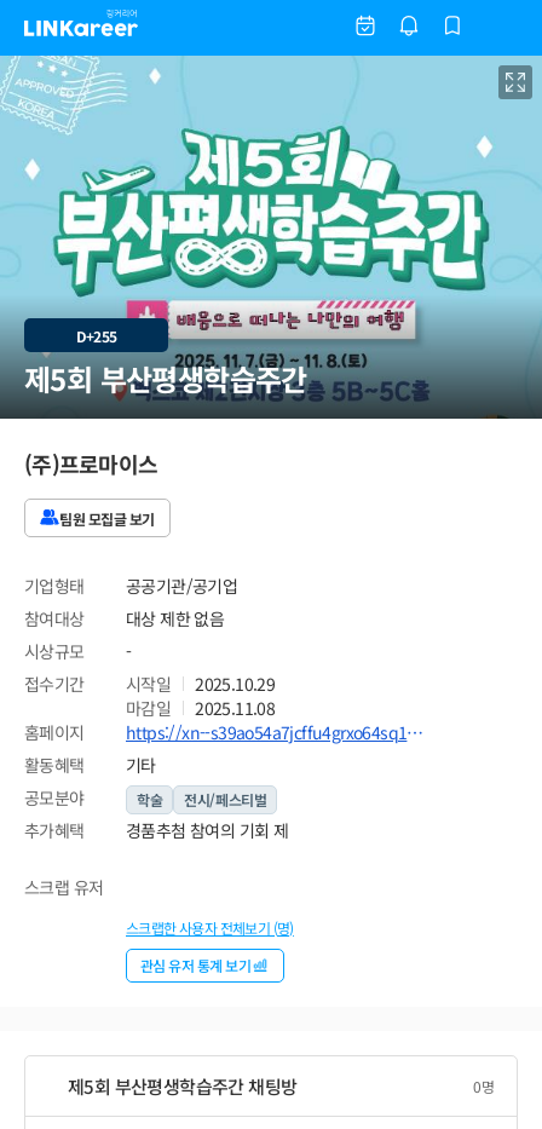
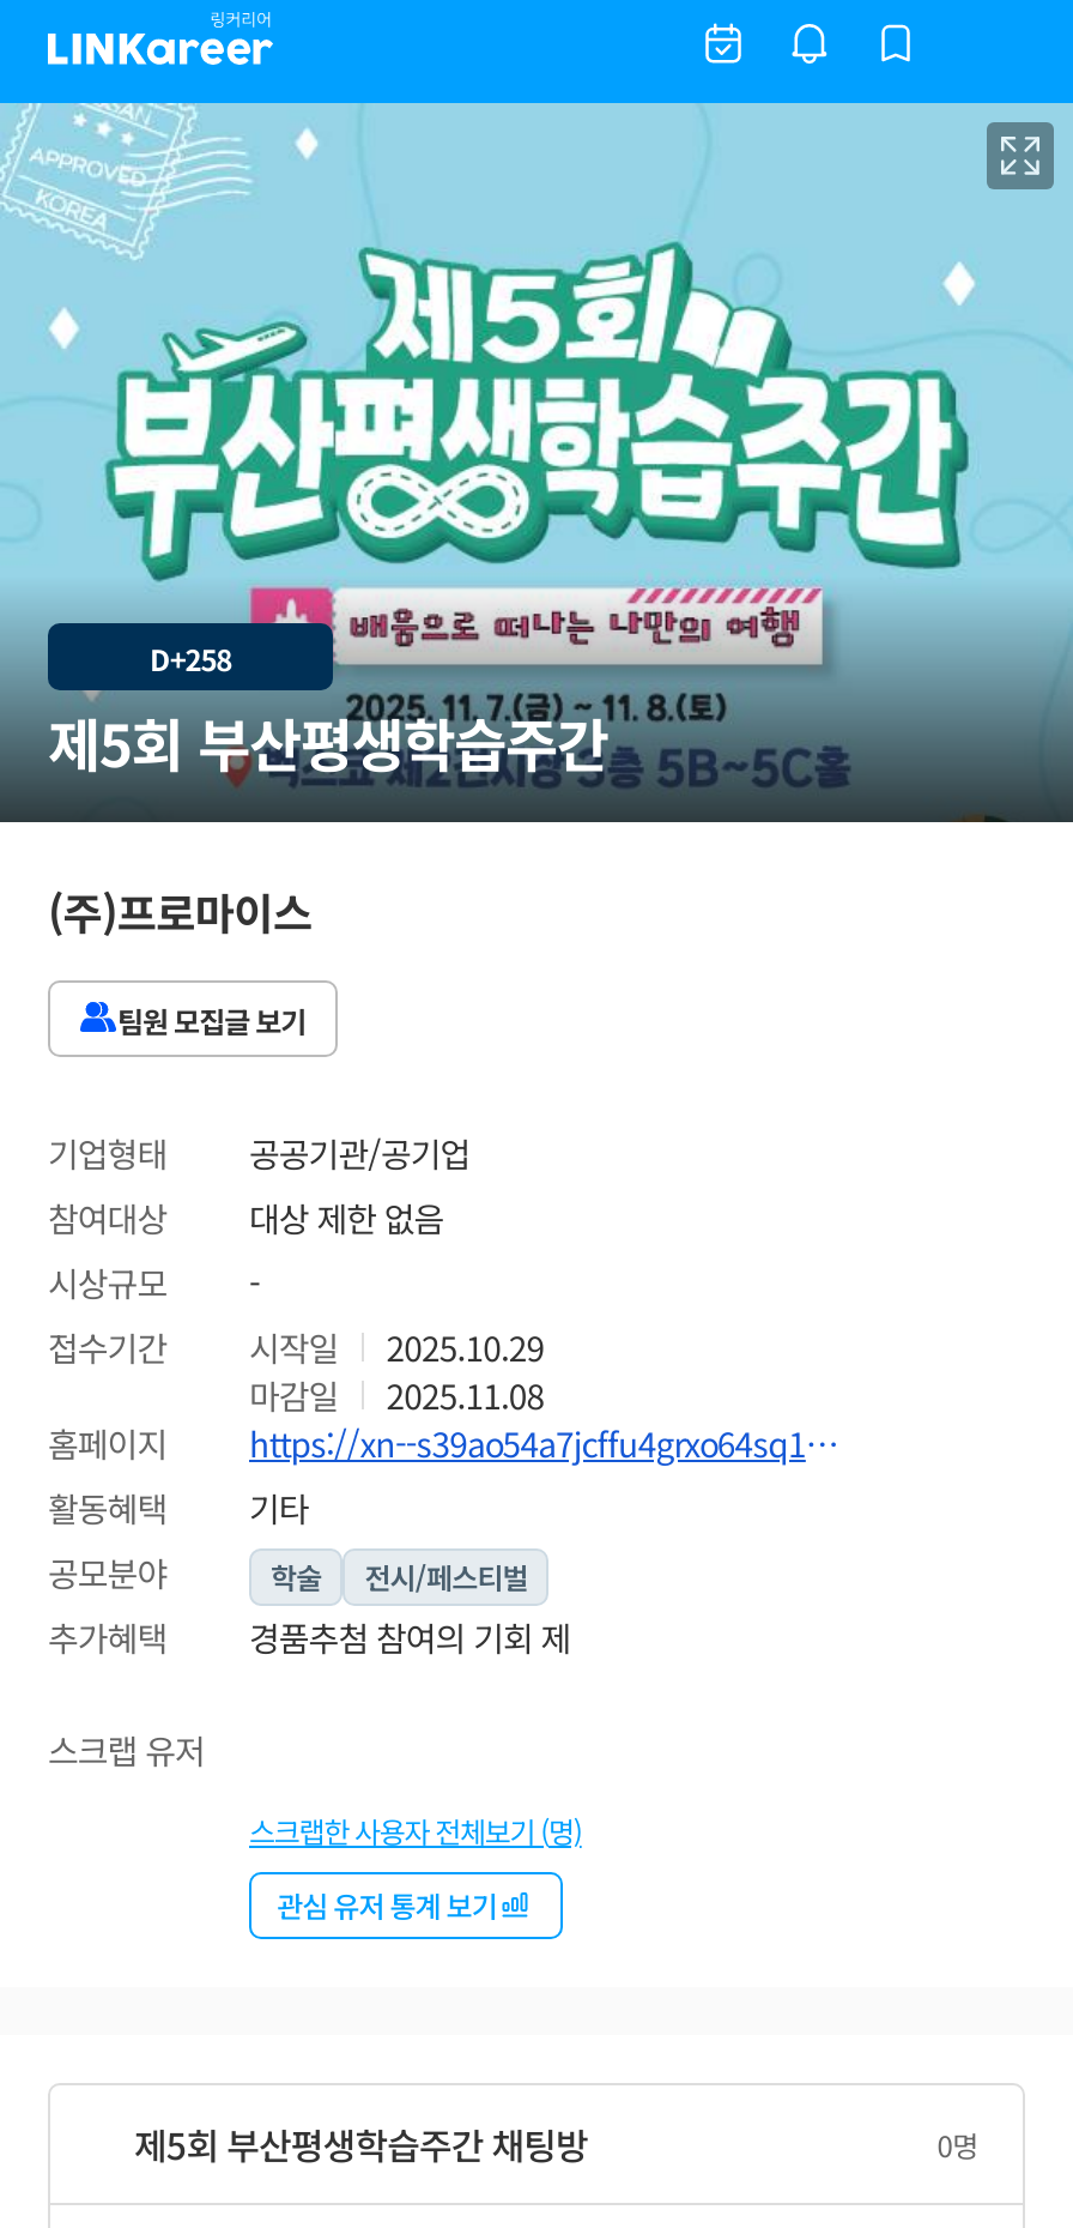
[76,325,117,345] D+255 -> [150,636,231,677] D+258

